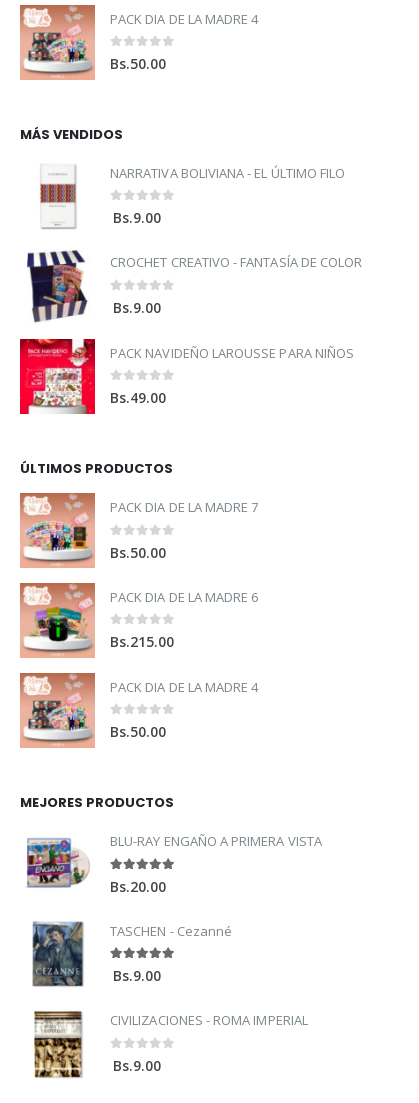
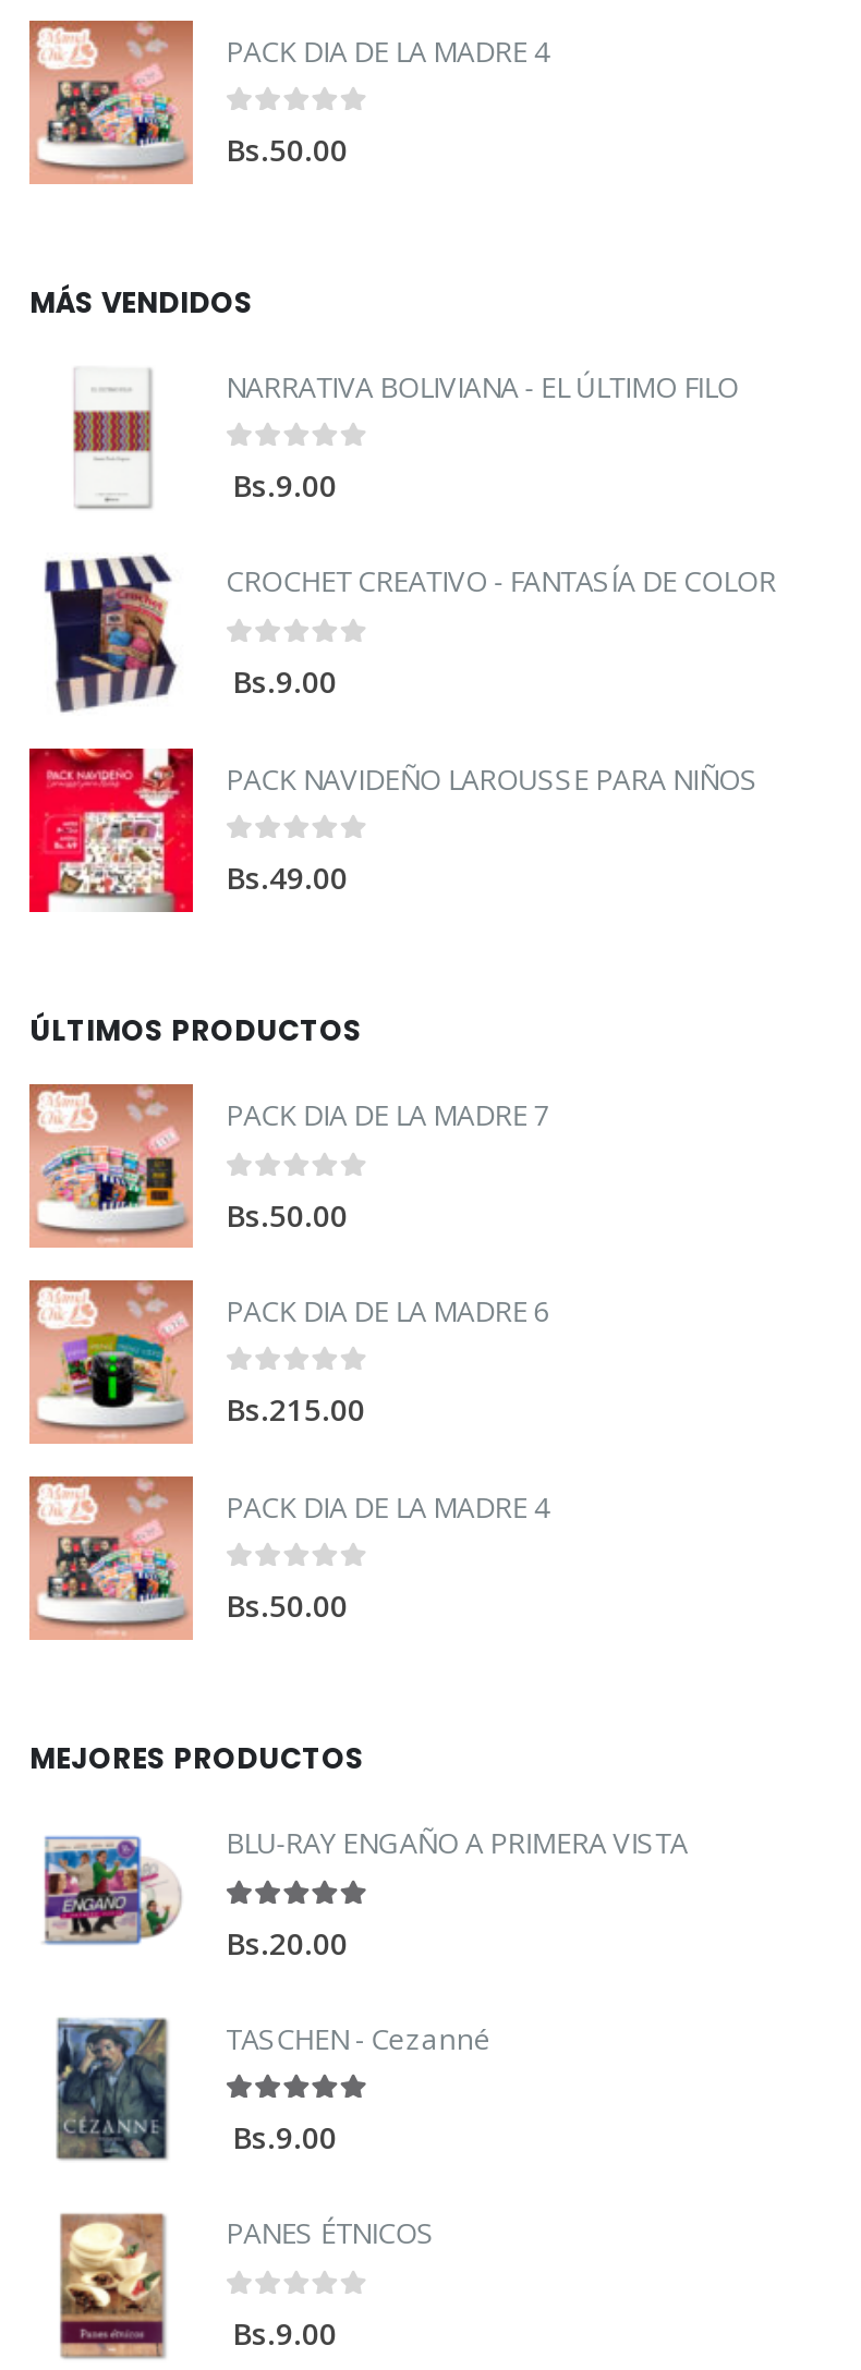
[34,1011,308,1078] [image] | CIVILIZACIONES - ROMA IMPERIAL -> [60,2213,435,2359] [image] | PANES ÉTNICOS

